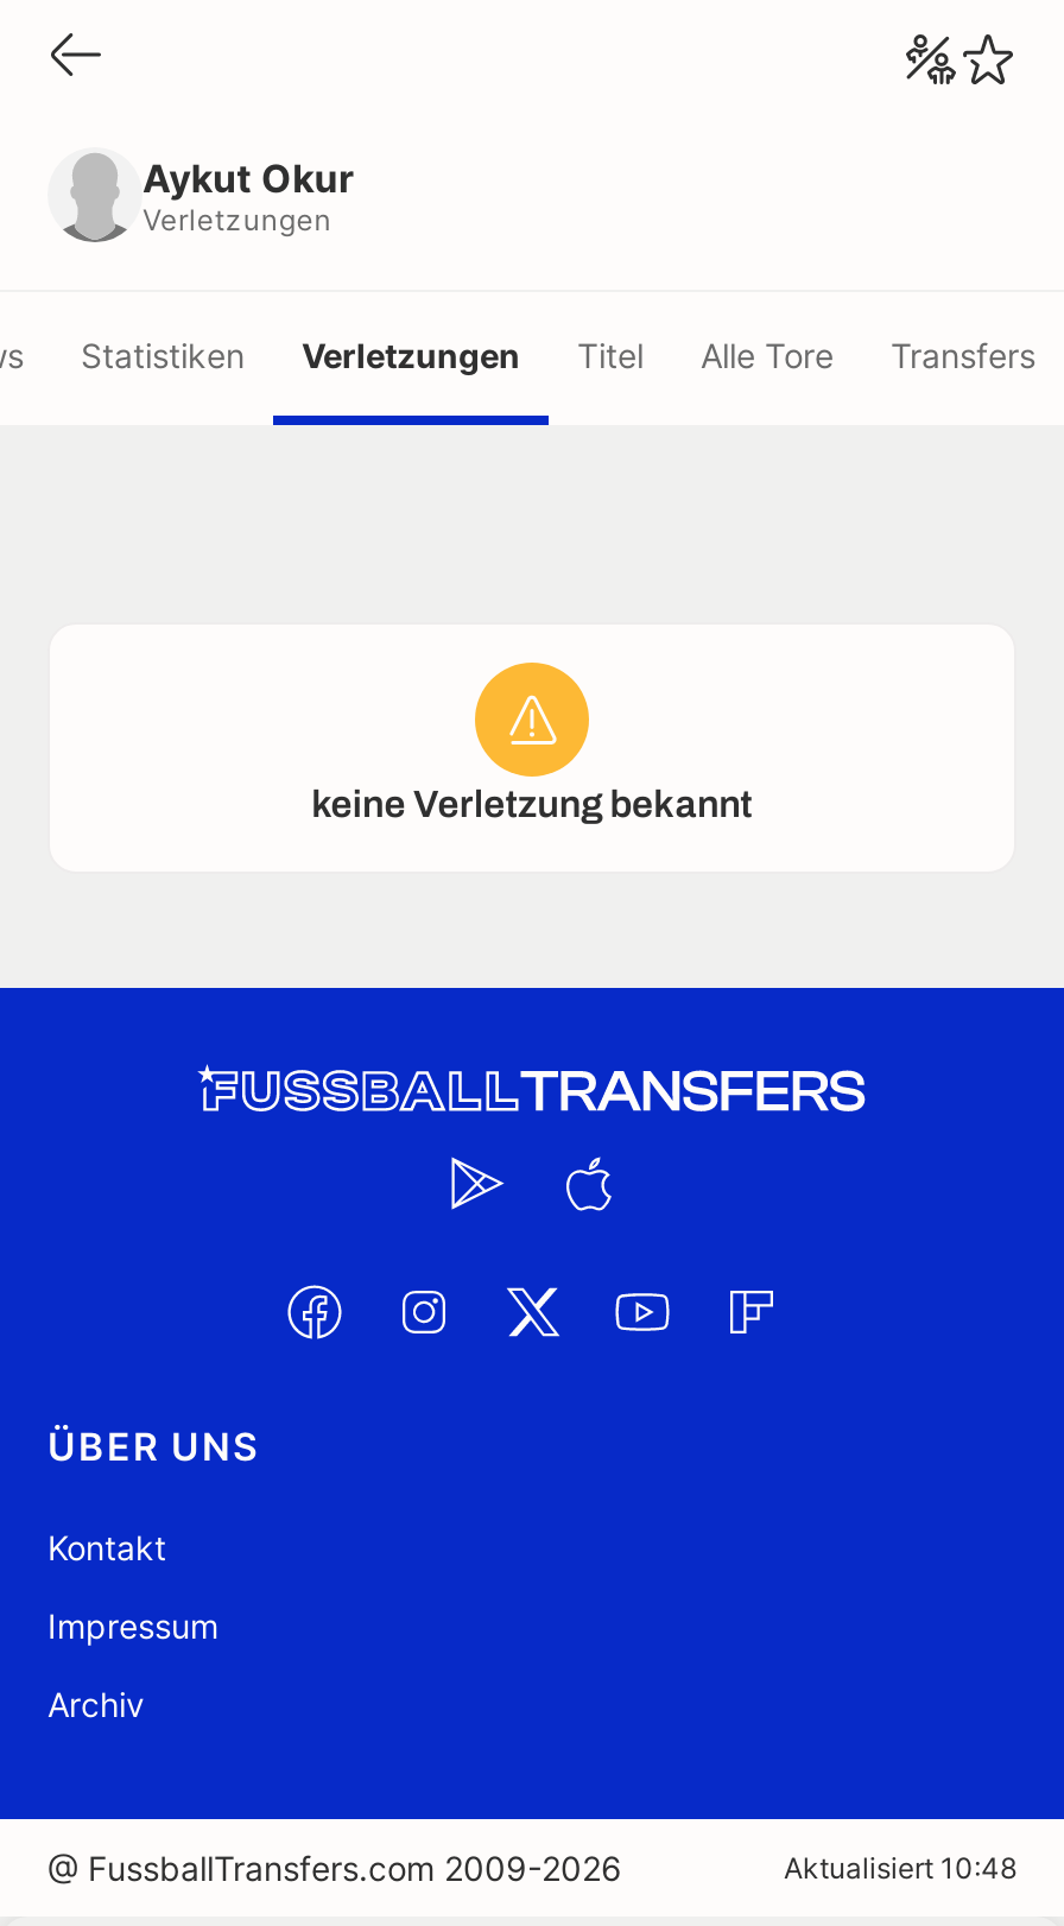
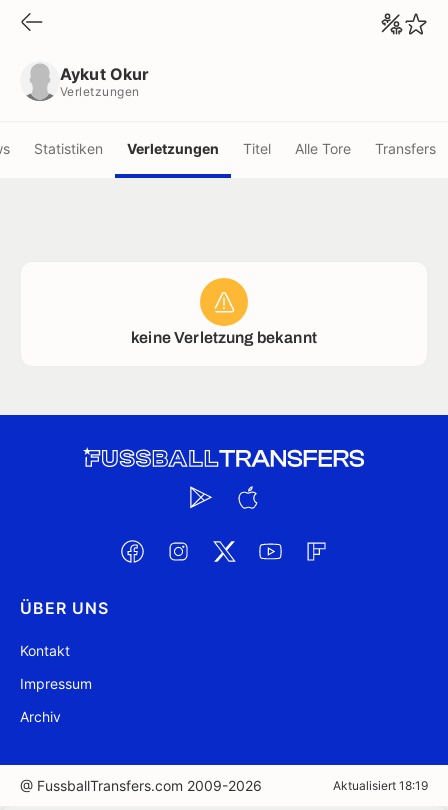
[784,1850,1016,1886] Aktualisiert 10:48 -> [333,778,428,793] Aktualisiert 18:19

